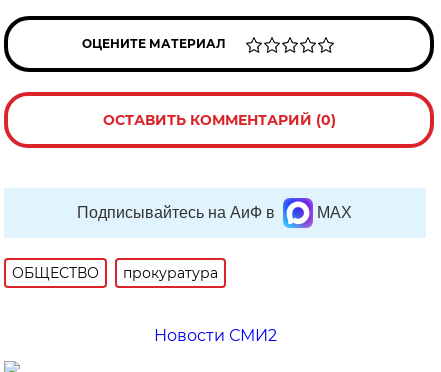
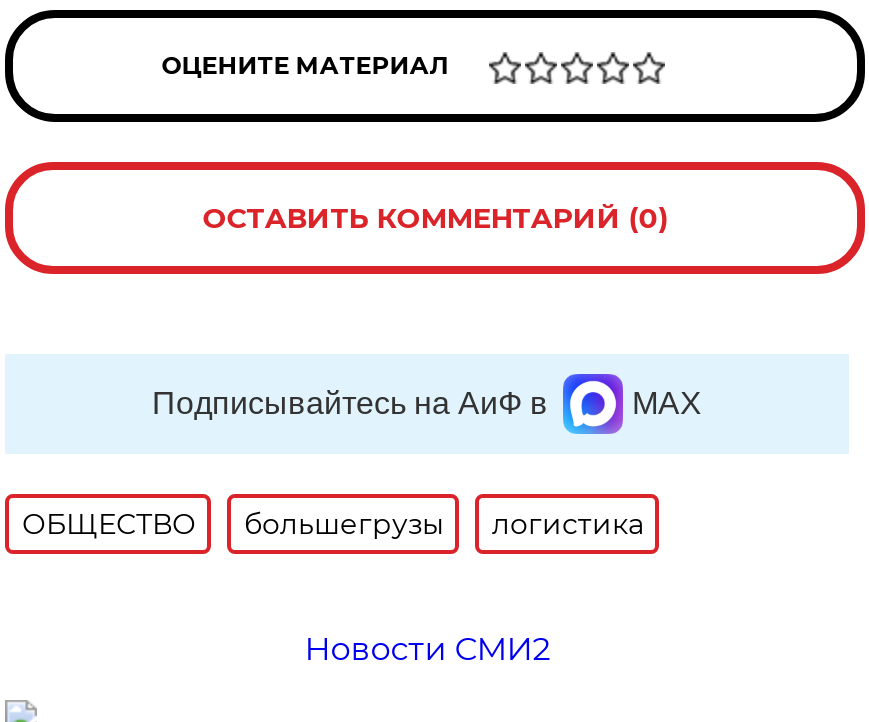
[123,264,218,282] прокуратура -> [244,506,644,542] большегрузы | логистика

